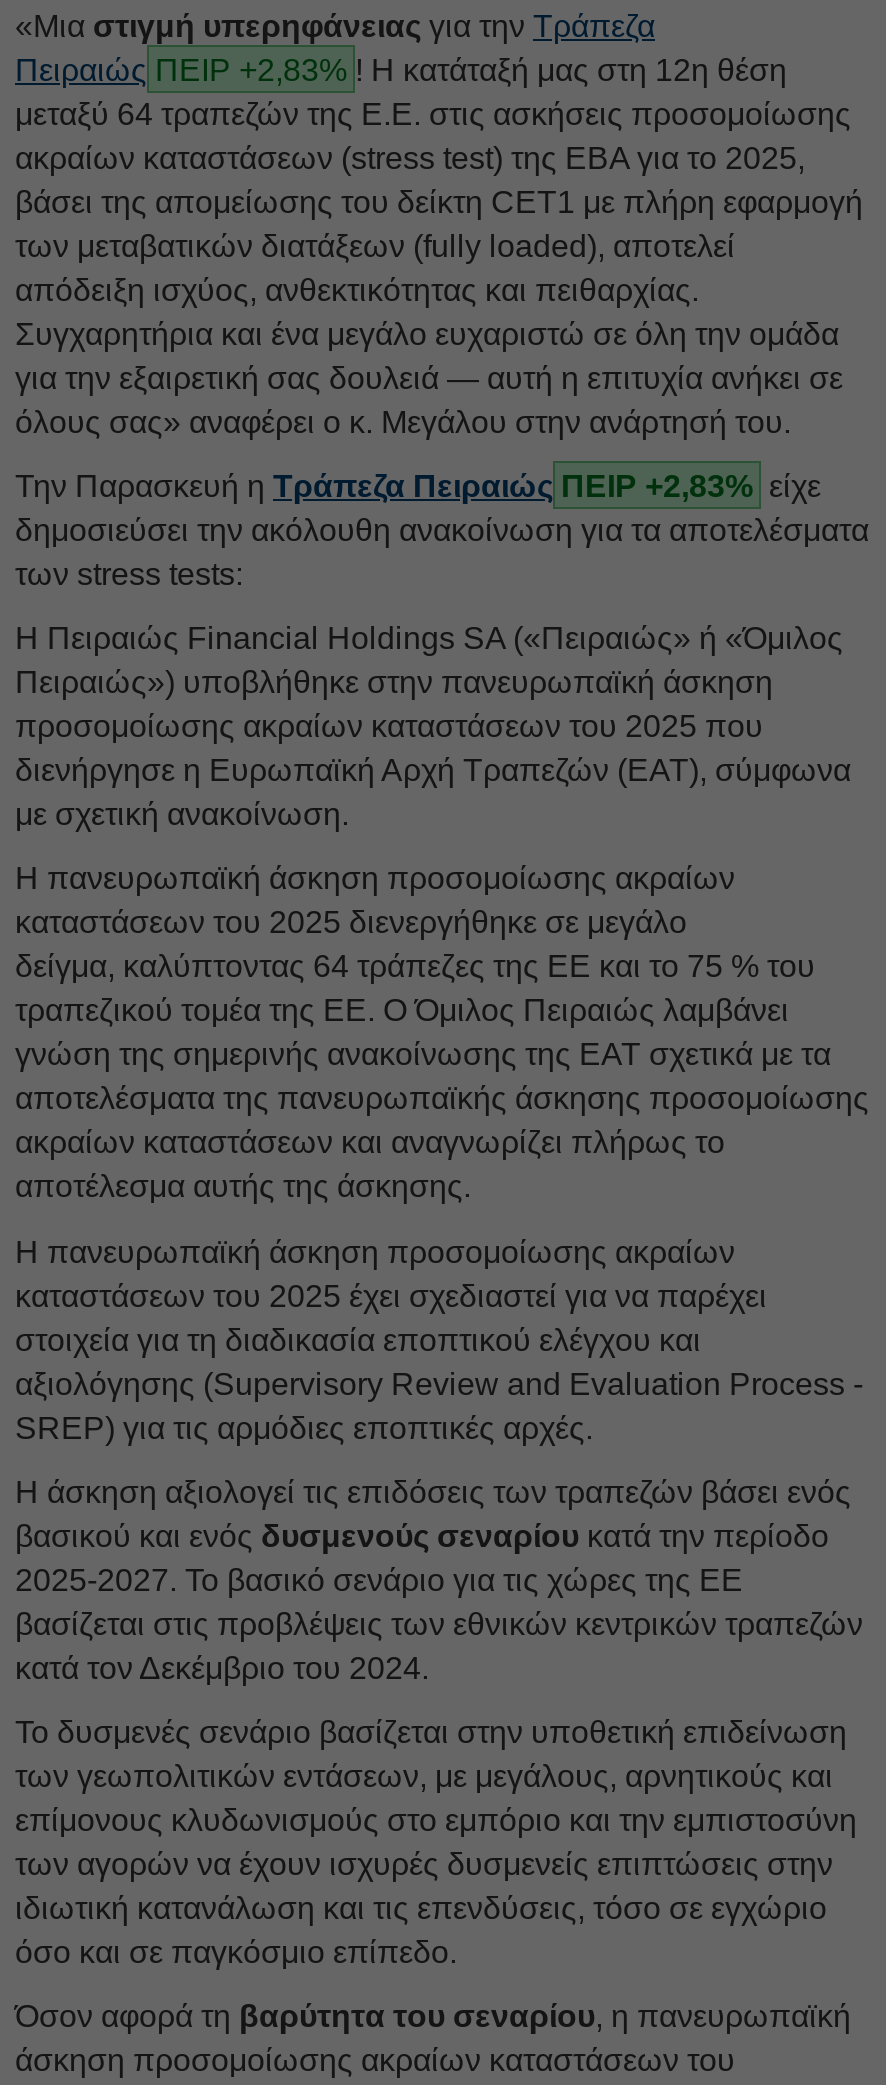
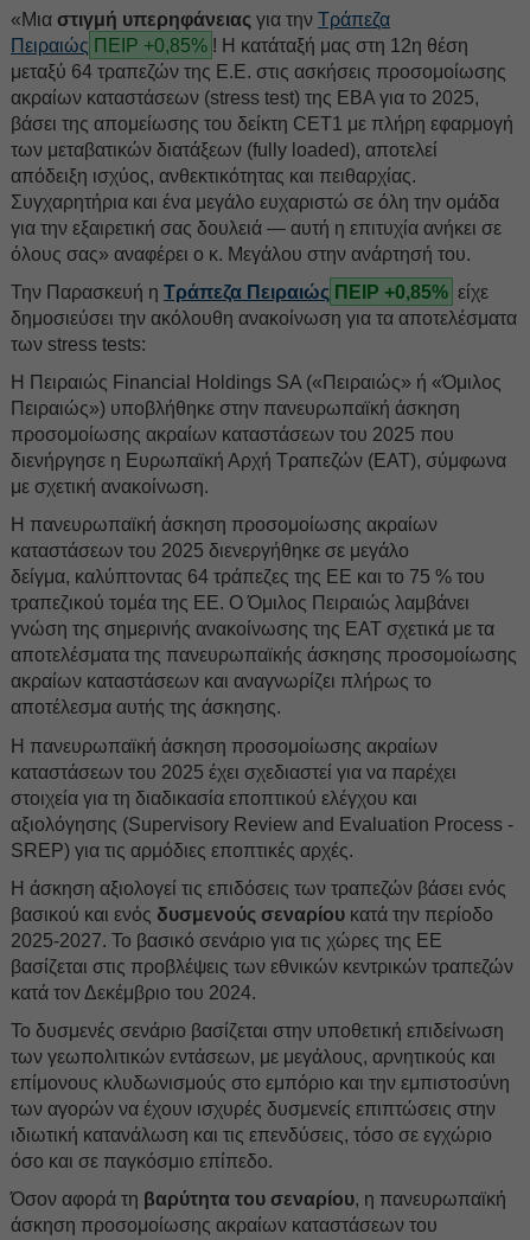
[15,53,787,87] Πειραιώς ΠΕΙΡ +2,83% ! Η κατάταξή μας στη 12η θέση -> [11,36,468,56] Πειραιώς ΠΕΙΡ +0,85% ! Η κατάταξή μας στη 12η θέση
[15,469,821,503] Την Παρασκευή η Τράπεζα Πειραιώς ΠΕΙΡ +2,83% είχε -> [11,282,489,302] Την Παρασκευή η Τράπεζα Πειραιώς ΠΕΙΡ +0,85% είχε

